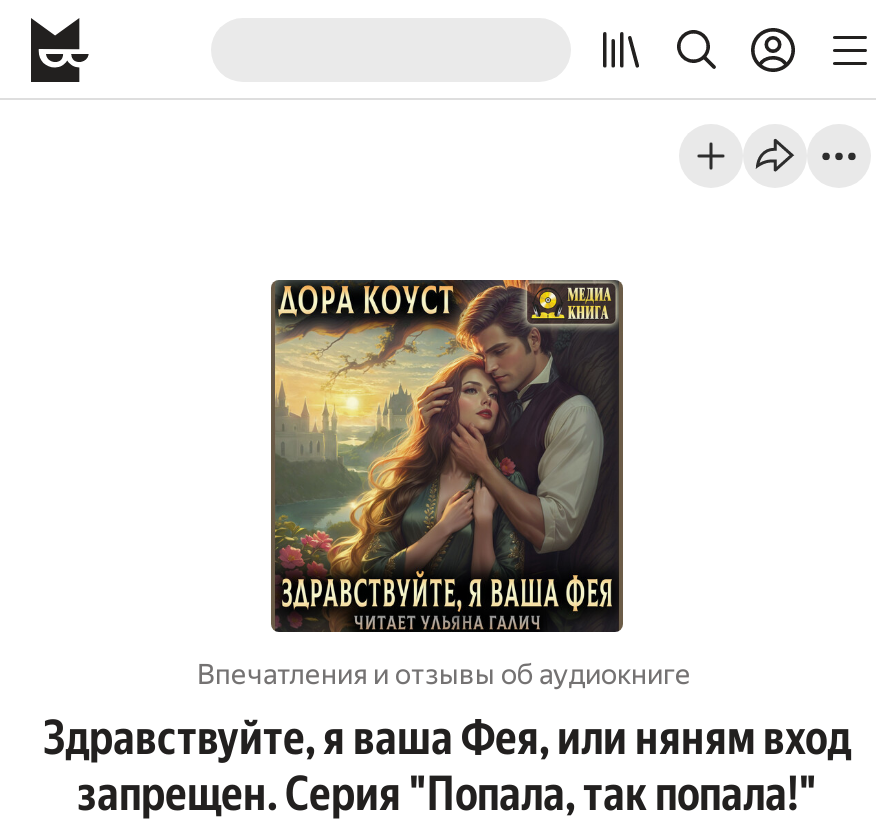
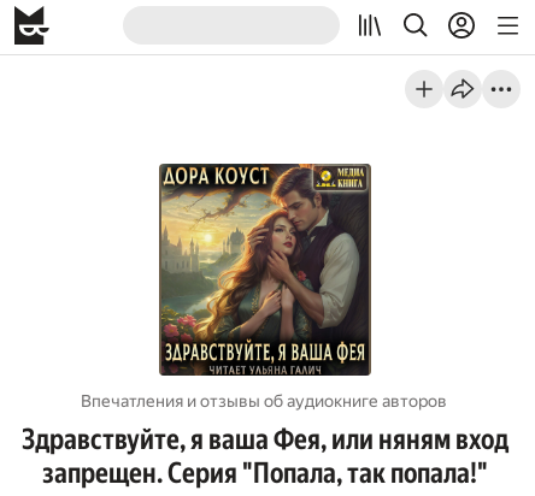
[197,658,691,690] Впечатления и отзывы об aудиокниге -> [80,391,446,411] Впечатления и отзывы об aудиокниге авторов

